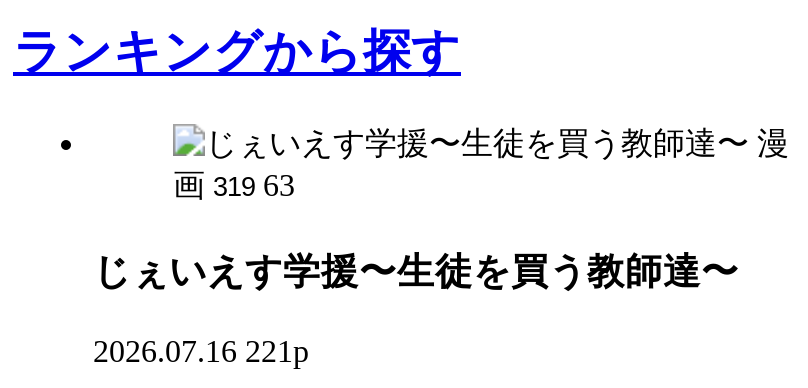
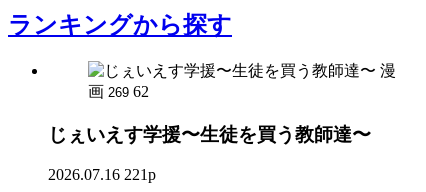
[173,168,295,202] 画 319 63 -> [88,83,149,100] 画 269 62

